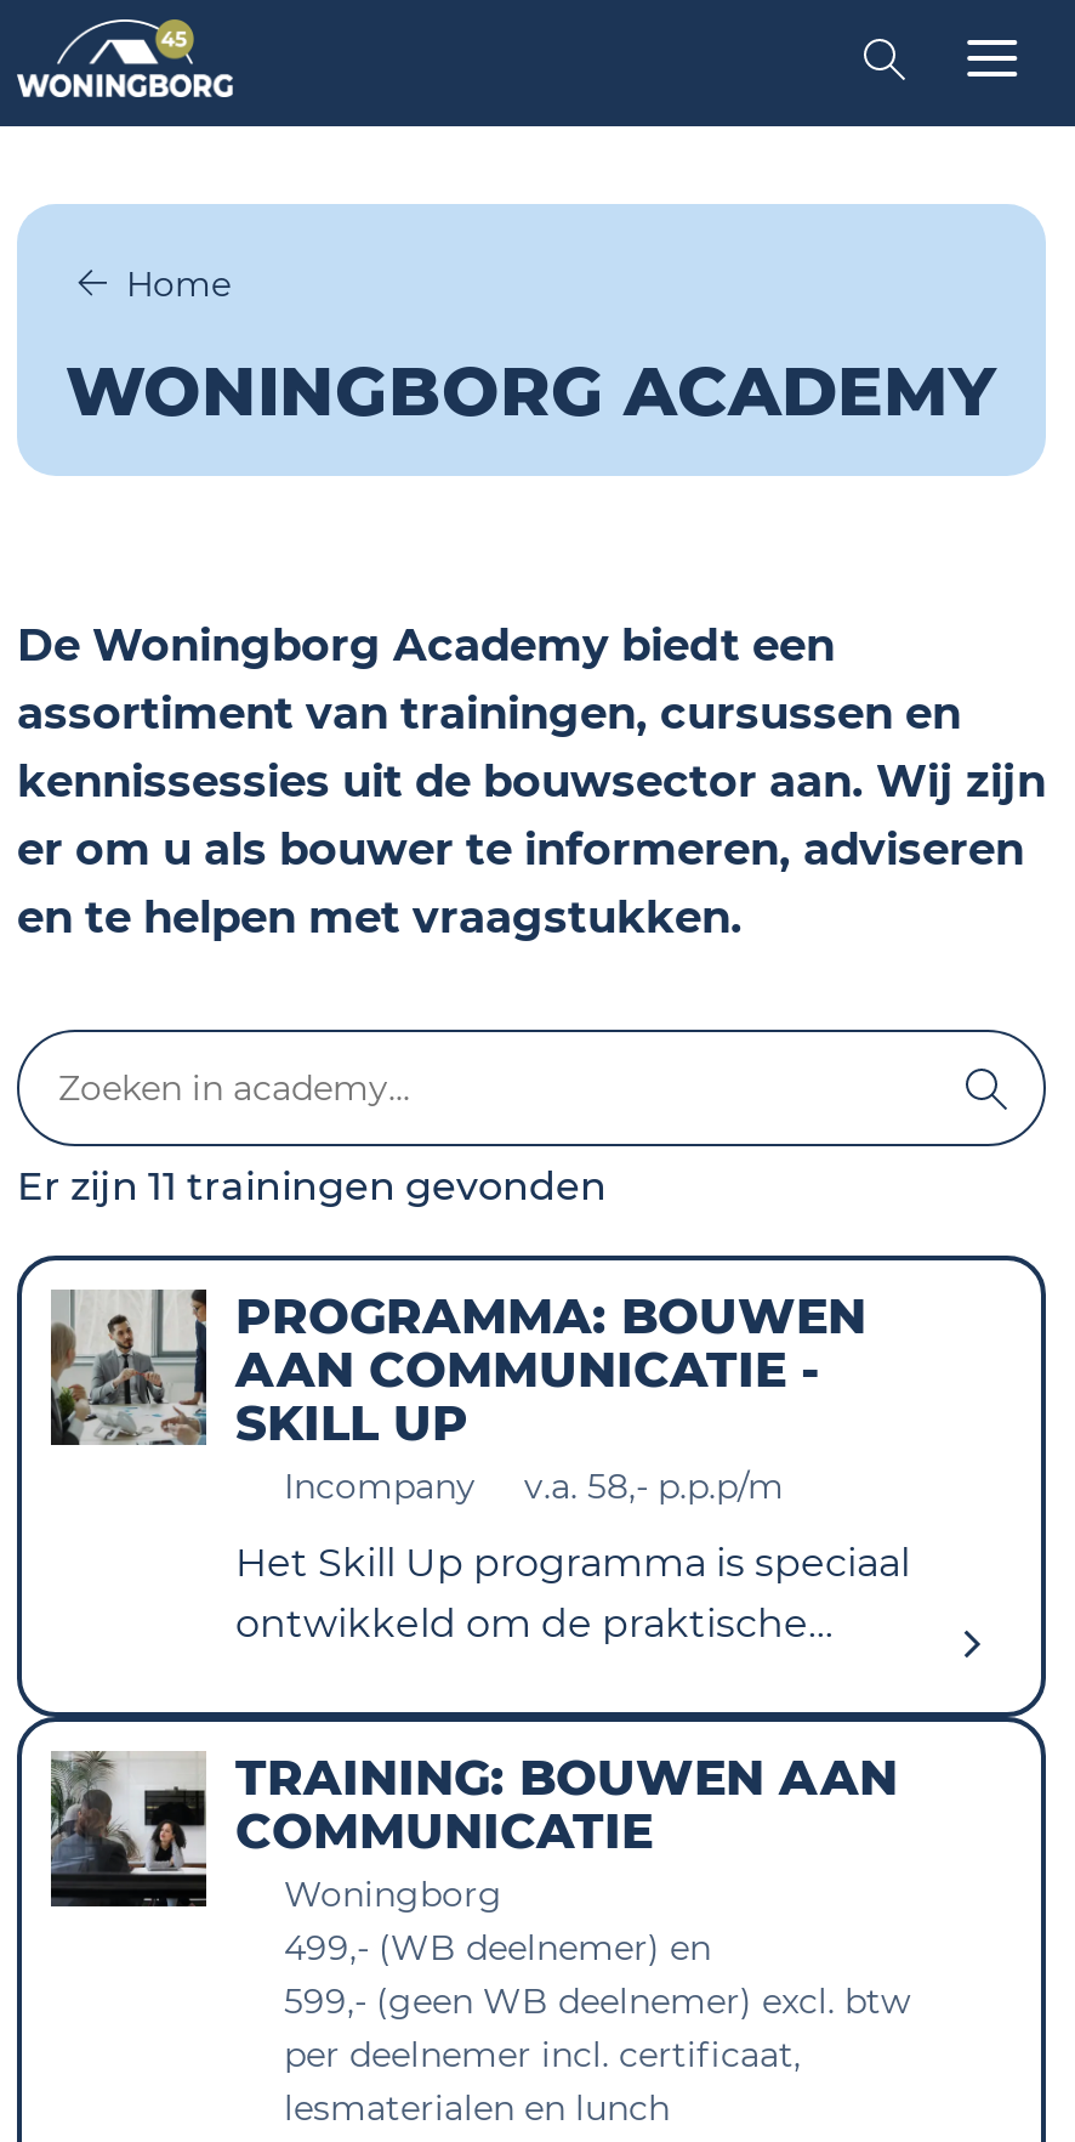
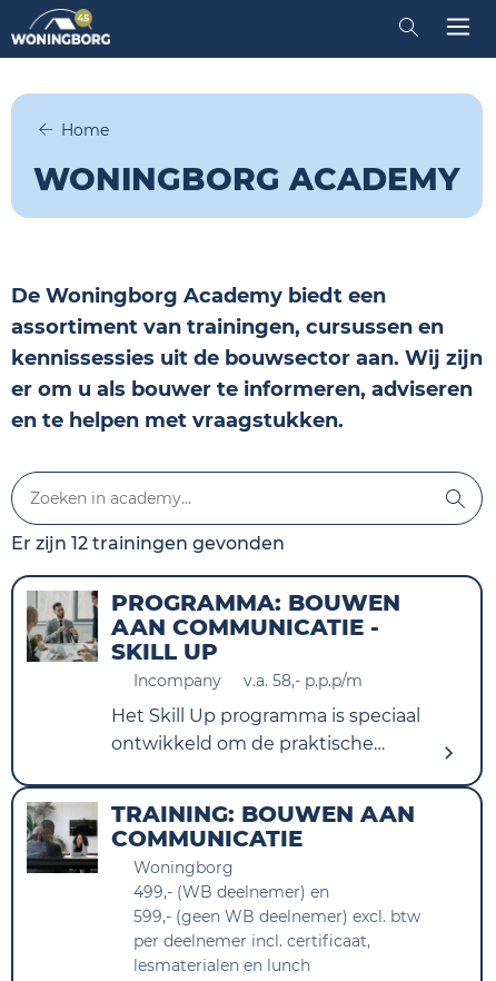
[17,1163,607,1209] Er zijn 11 trainingen gevonden -> [11,533,285,554] Er zijn 12 trainingen gevonden

